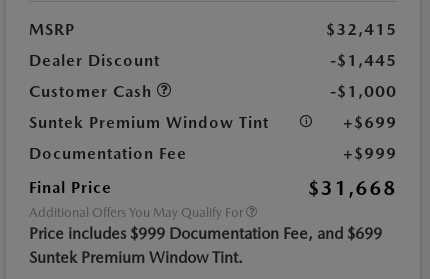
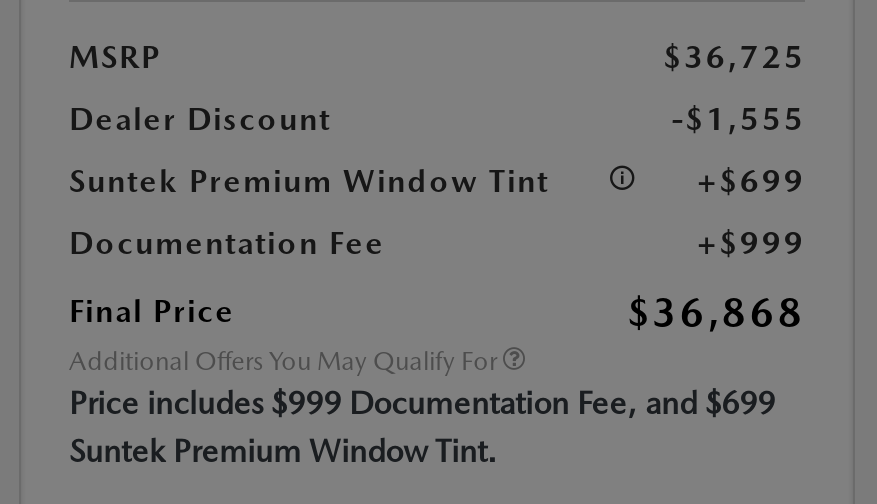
[326,20,397,39] $32,415 -> [663,39,805,77] $36,725
[29,51,397,101] -$1,445 | Customer Cash | -$1,000 -> [671,101,805,139] -$1,555
[308,176,397,200] $31,668 -> [627,289,805,337] $36,868

